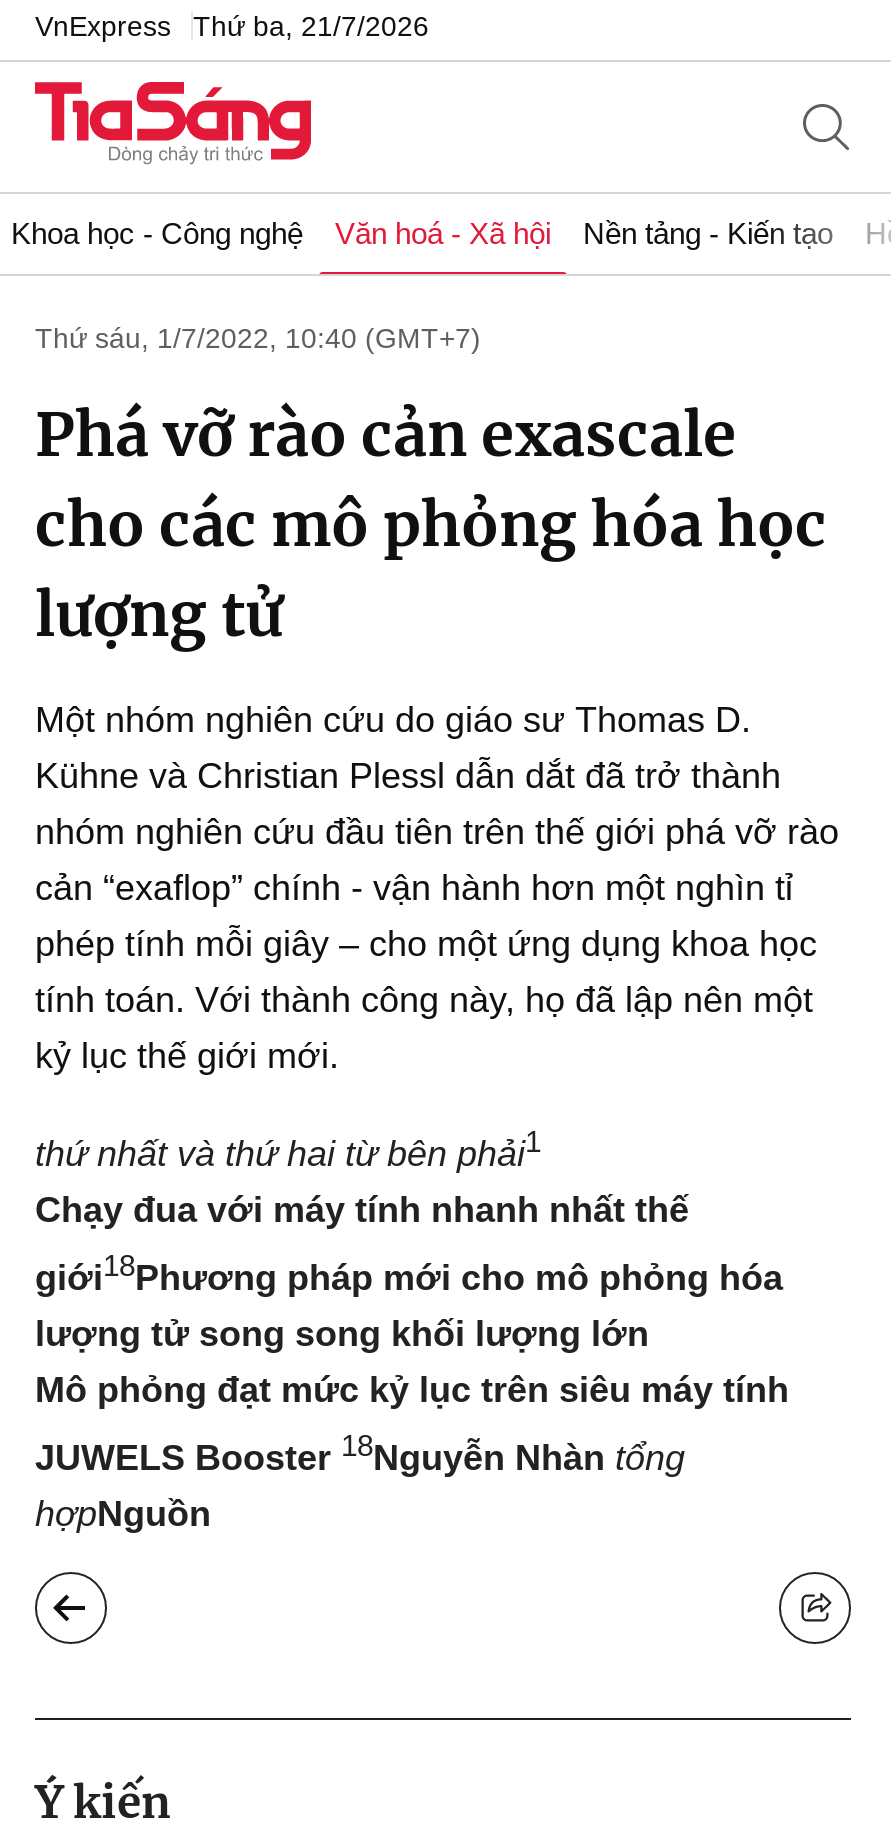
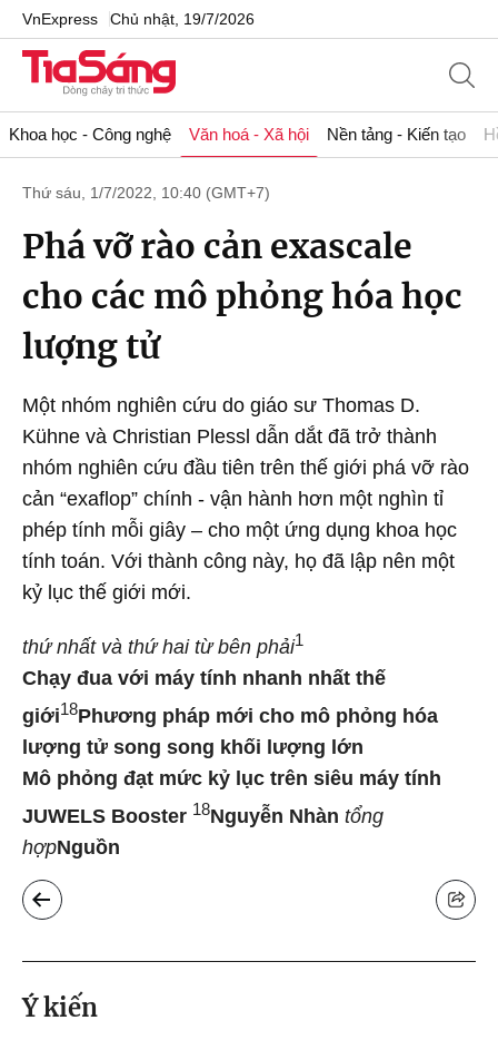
[35,9,429,41] VnExpress Thứ ba, 21/7/2026 -> [22,9,255,27] VnExpress Chủ nhật, 19/7/2026

